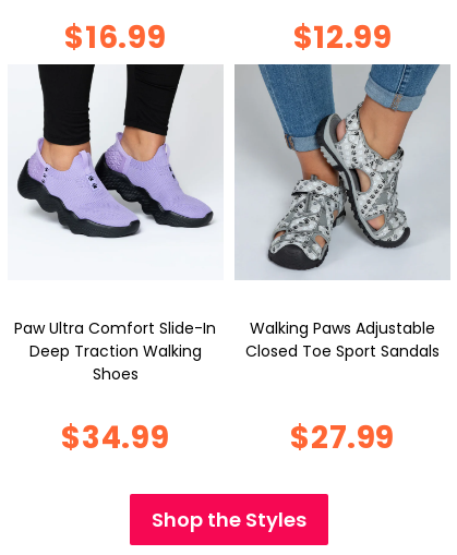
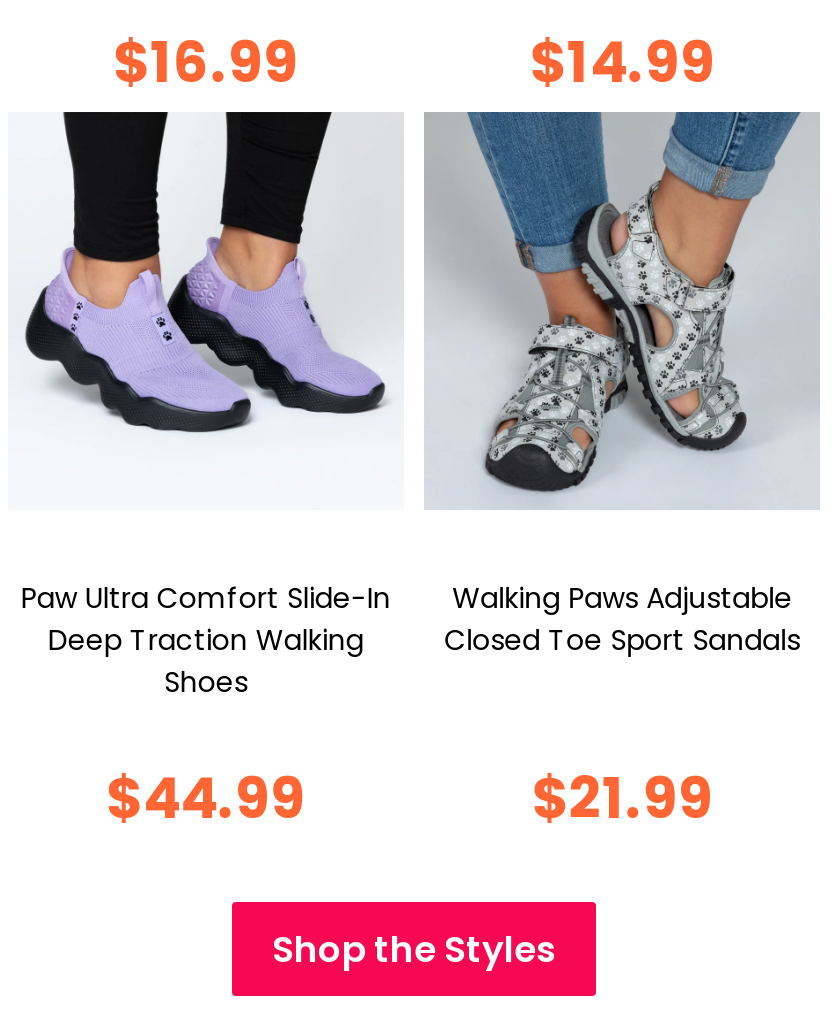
[293,16,392,59] $12.99 -> [529,25,715,103] $14.99
[61,417,169,459] $34.99 -> [106,760,306,838] $44.99
[290,417,395,459] $27.99 -> [531,759,713,837] $21.99

